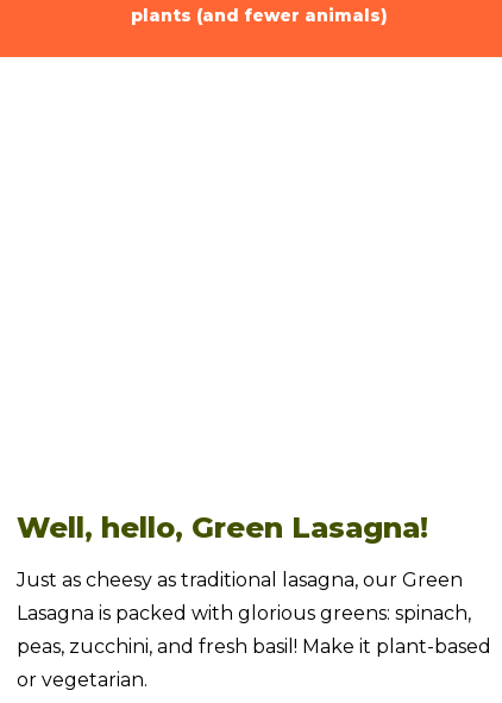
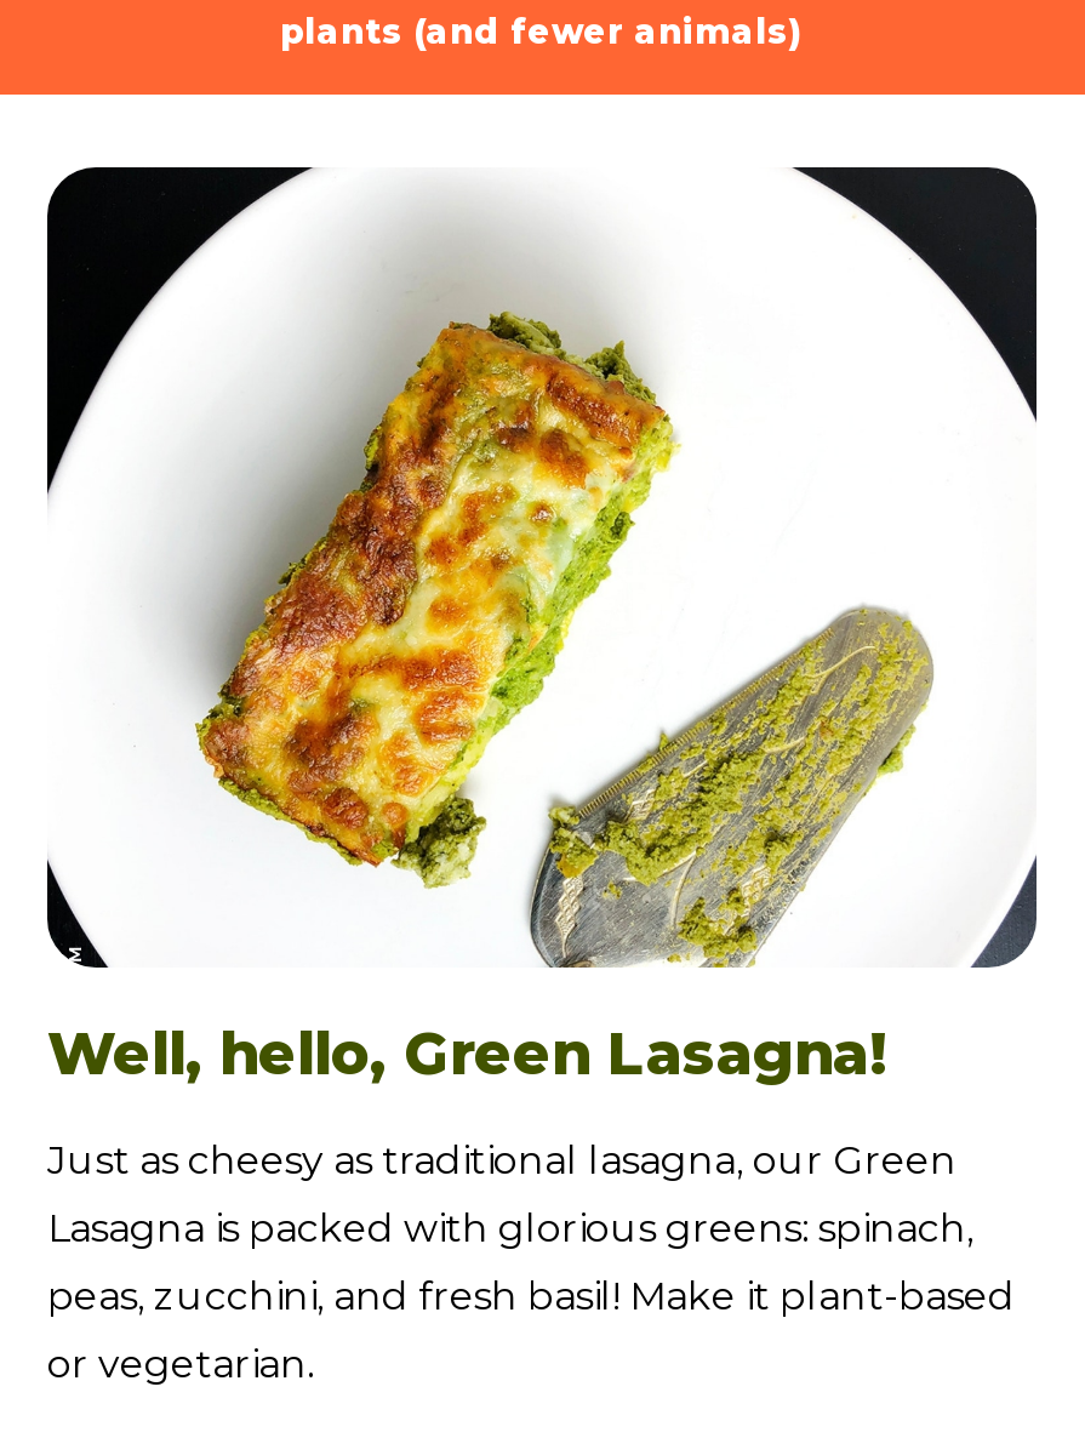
none -> [45,165,1039,970] [image]

